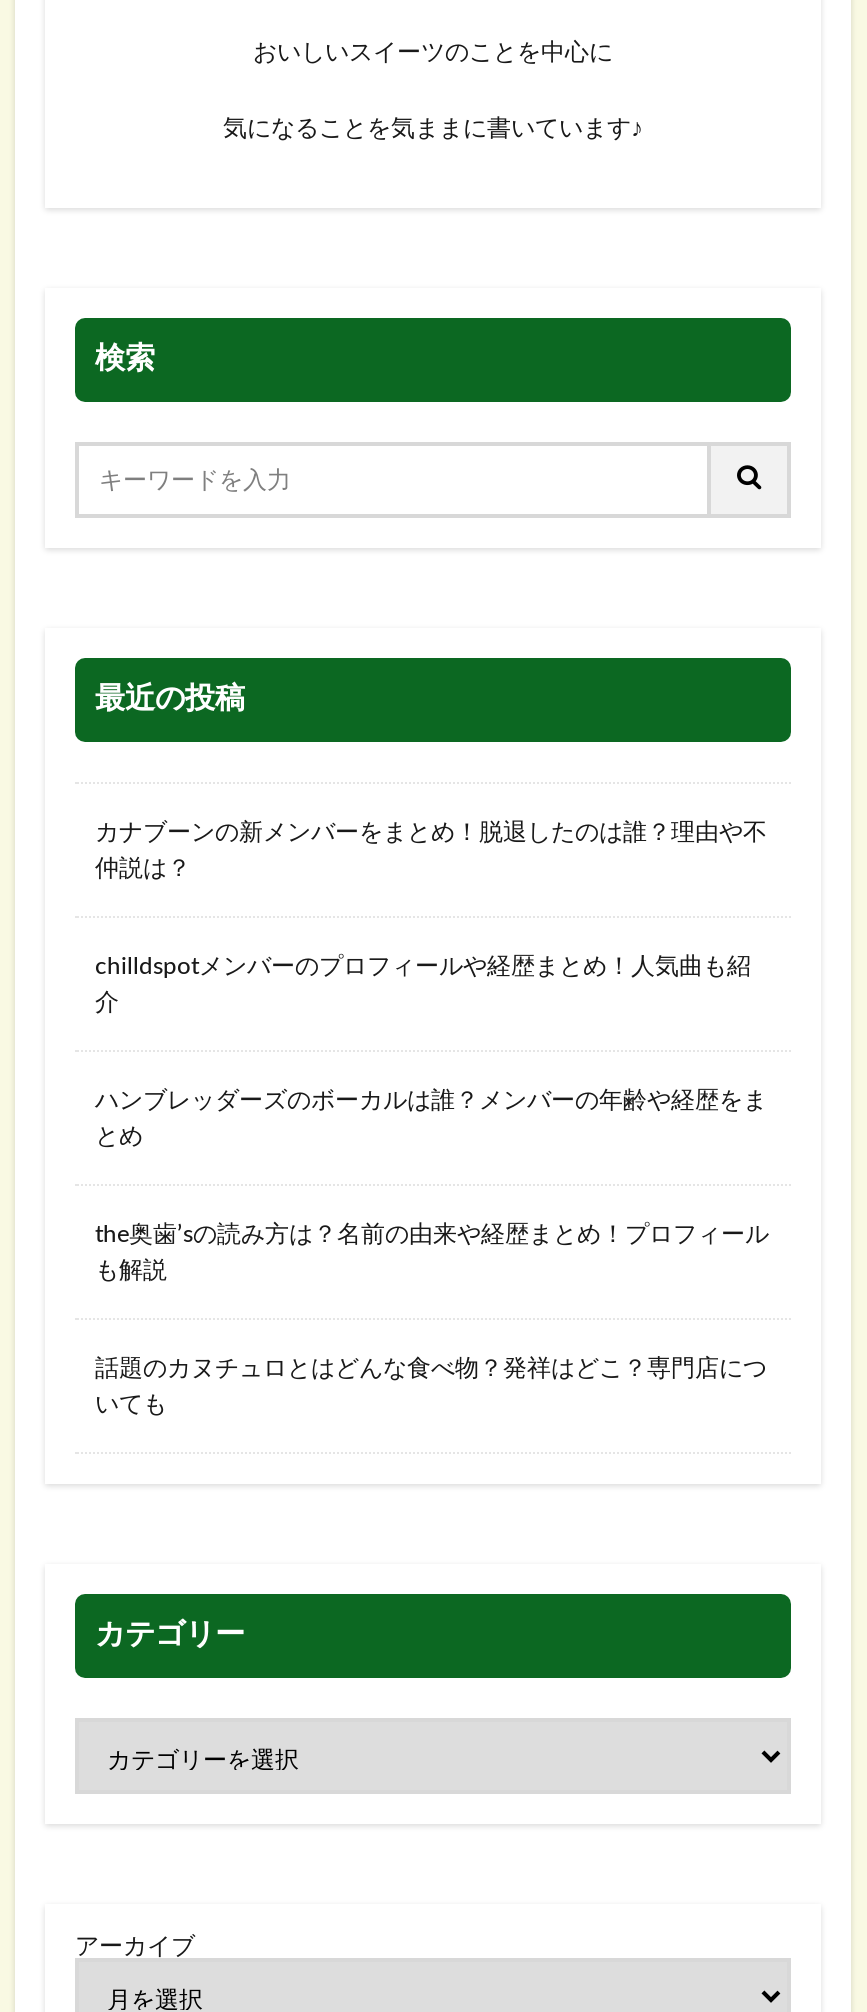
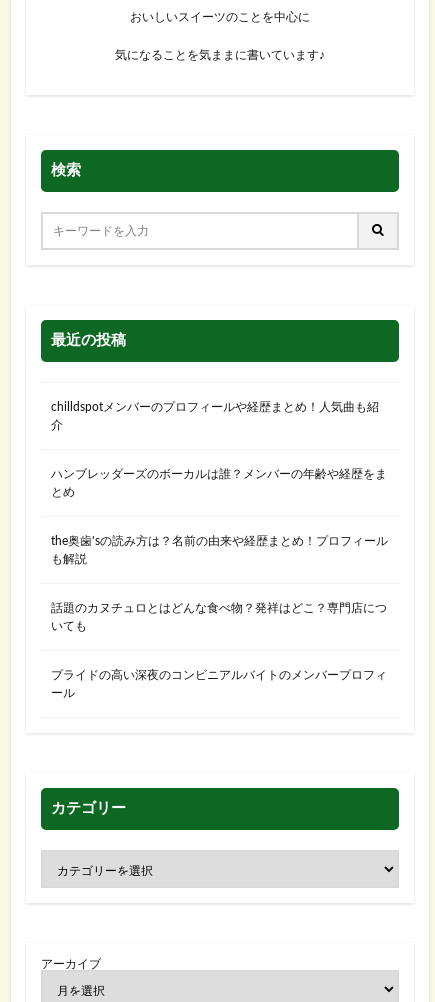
[95,820,767,880] カナブーンの新メンバーをまとめ！脱退したのは誰？理由や不 | 仲説は？ -> none
moved [95,954,769,1416] -> [51,401,388,632]: chilldspotメンバーのプロフィールや経歴まとめ！人気曲も紹 | 介 | ハンブレッダーズのボーカルは誰？メンバーの年齢や経歴をま | とめ | the奥歯’sの読み方は？名前の由来や経歴まとめ！プロフィール | も解説 | 話題のカヌチュロとはどんな食べ物？発祥はどこ？専門店につ | いても
none -> [51,669,387,699] プライドの高い深夜のコンビニアルバイトのメンバープロフィ | ール

